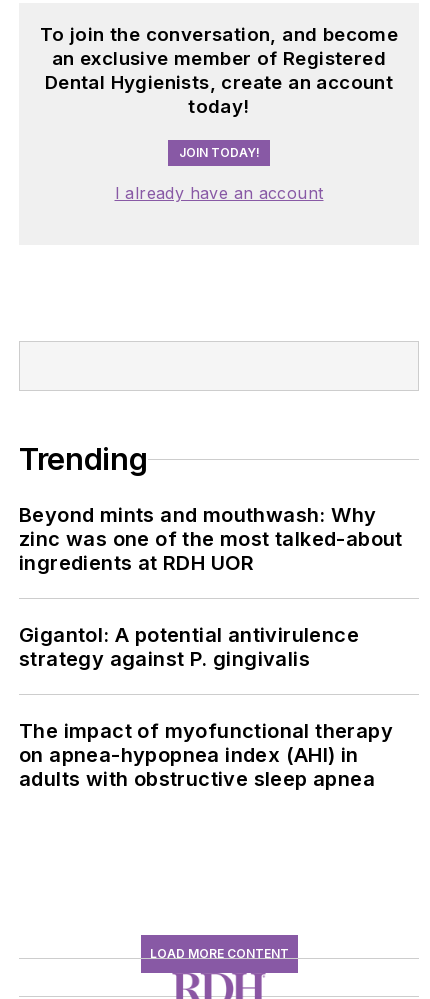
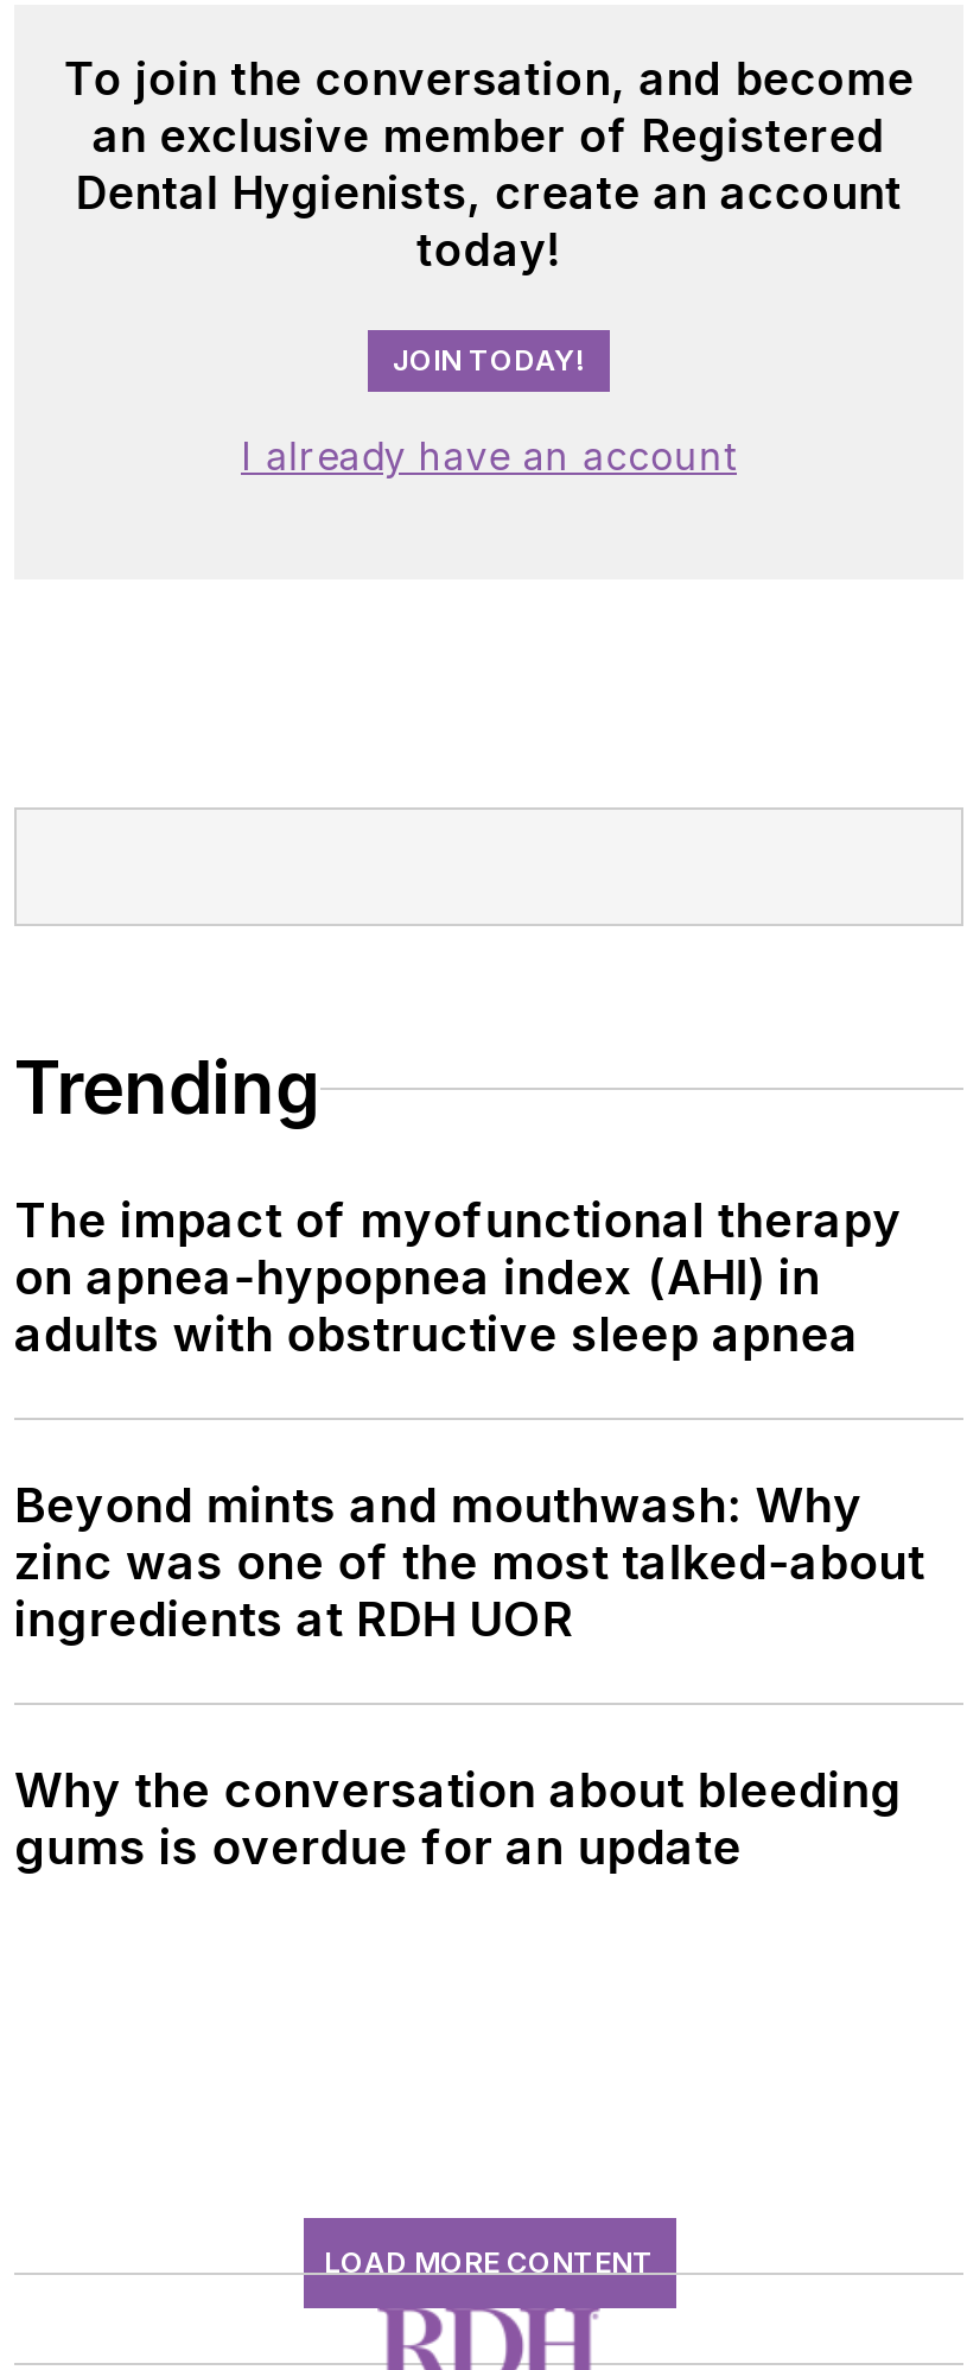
moved [19,503,403,575] -> [14,1477,925,1648]: Beyond mints and mouthwash: Why | zinc was one of the most talked-about | ingredients at RDH UOR
[19,623,359,671] Gigantol: A potential antivirulence | strategy against P. gingivalis -> [14,1762,902,1876] Why the conversation about bleeding | gums is overdue for an update
moved [19,719,393,791] -> [14,1192,902,1363]: The impact of myofunctional therapy | on apnea-hypopnea index (AHI) in | adults with obstructive sleep apnea

